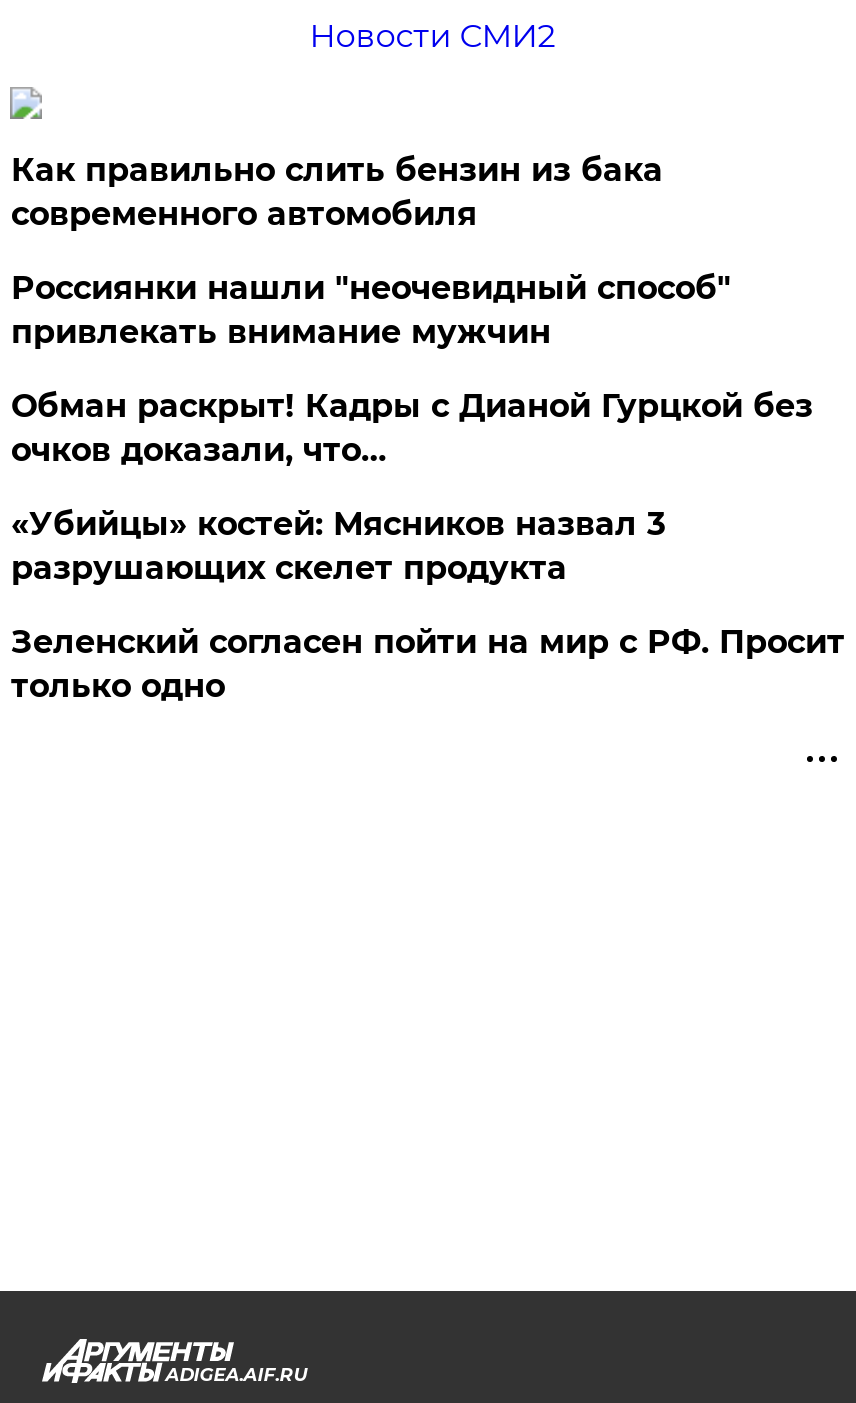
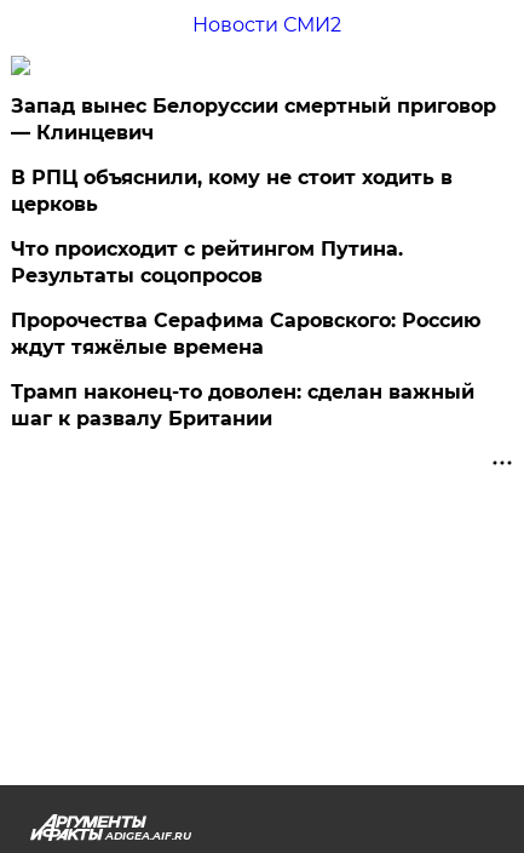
[11,151,663,233] Как правильно слить бензин из бака | современного автомобиля -> [11,94,497,144] Запад вынес Белоруссии смертный приговор | — Клинцевич
[11,269,731,351] Россиянки нашли "неочевидный способ" | привлекать внимание мужчин -> [11,166,453,216] В РПЦ объяснили, кому не стоит ходить в | церковь
[11,387,813,469] Обман раскрыт! Кадры с Дианой Гурцкой без | очков доказали, что… -> [11,237,403,287] Что происходит с рейтингом Путина. | Результаты соцопросов
[11,505,665,587] «Убийцы» костей: Мясников назвал 3 | разрушающих скелет продукта -> [11,309,481,359] Пророчества Серафима Саровского: Россию | ждут тяжёлые времена
[11,623,845,705] Зеленский согласен пойти на мир с РФ. Просит | только одно -> [11,380,475,430] Трамп наконец-то доволен: сделан важный | шаг к развалу Британии

